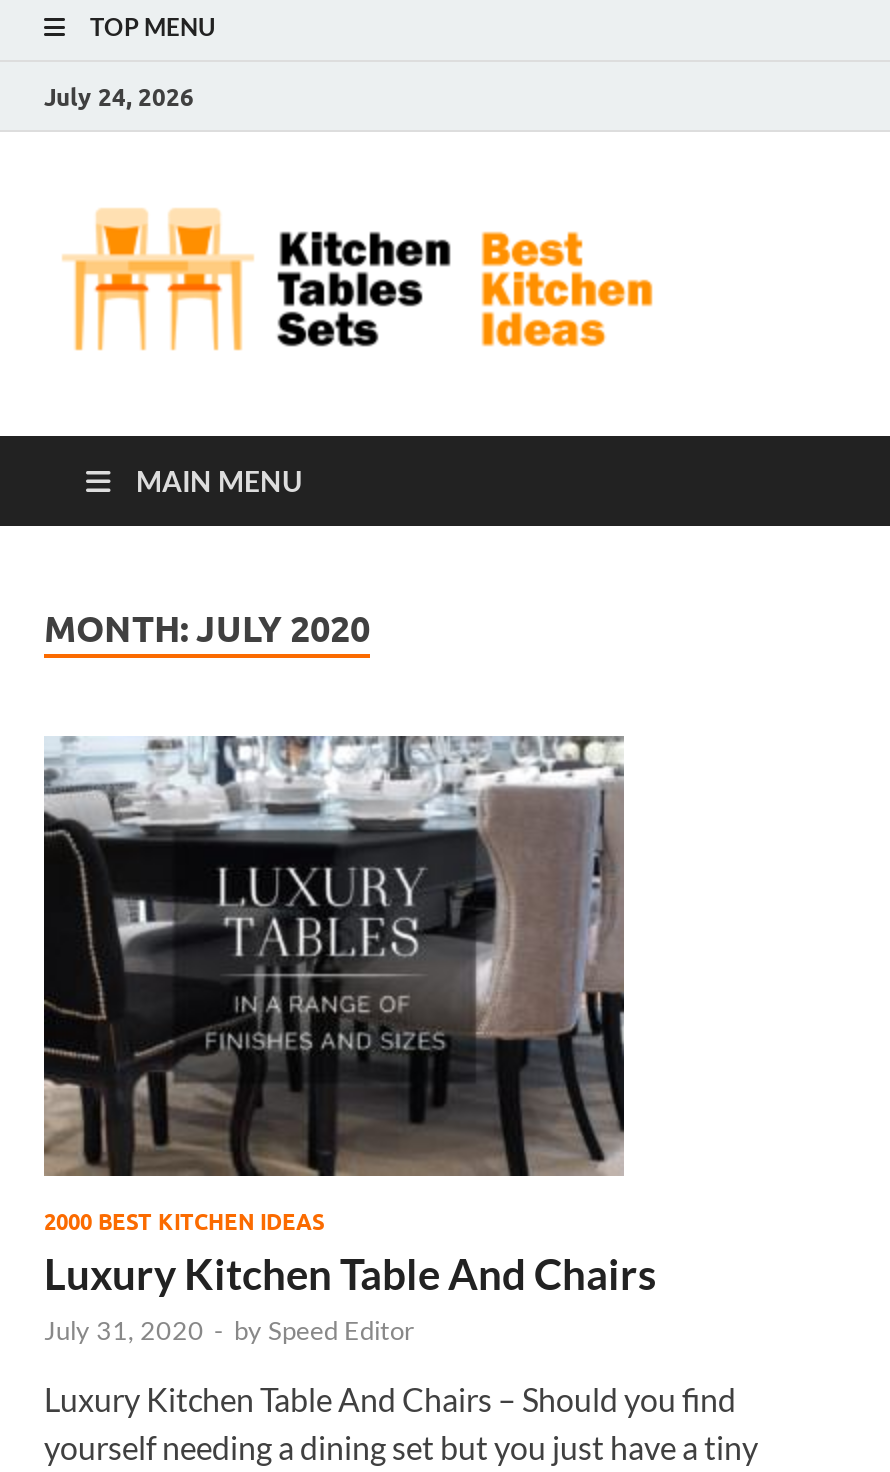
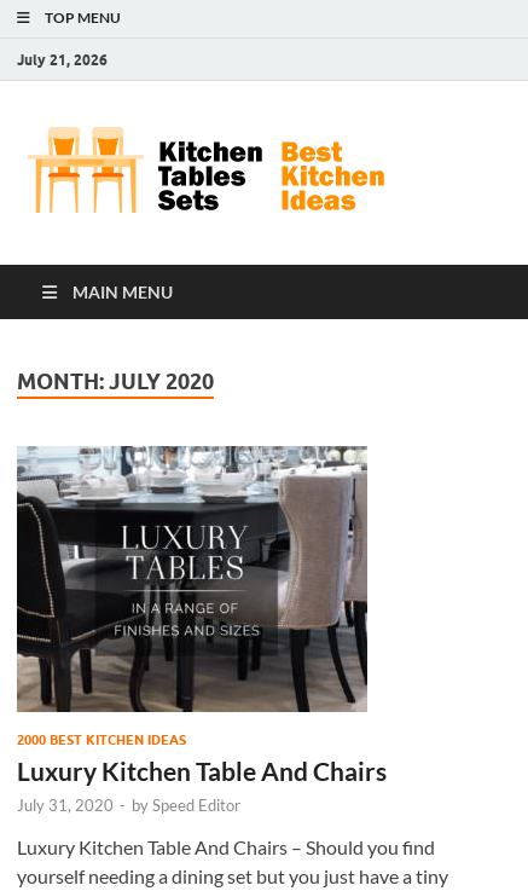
[44,81,194,111] July 24, 2026 -> [17,50,108,68] July 21, 2026

